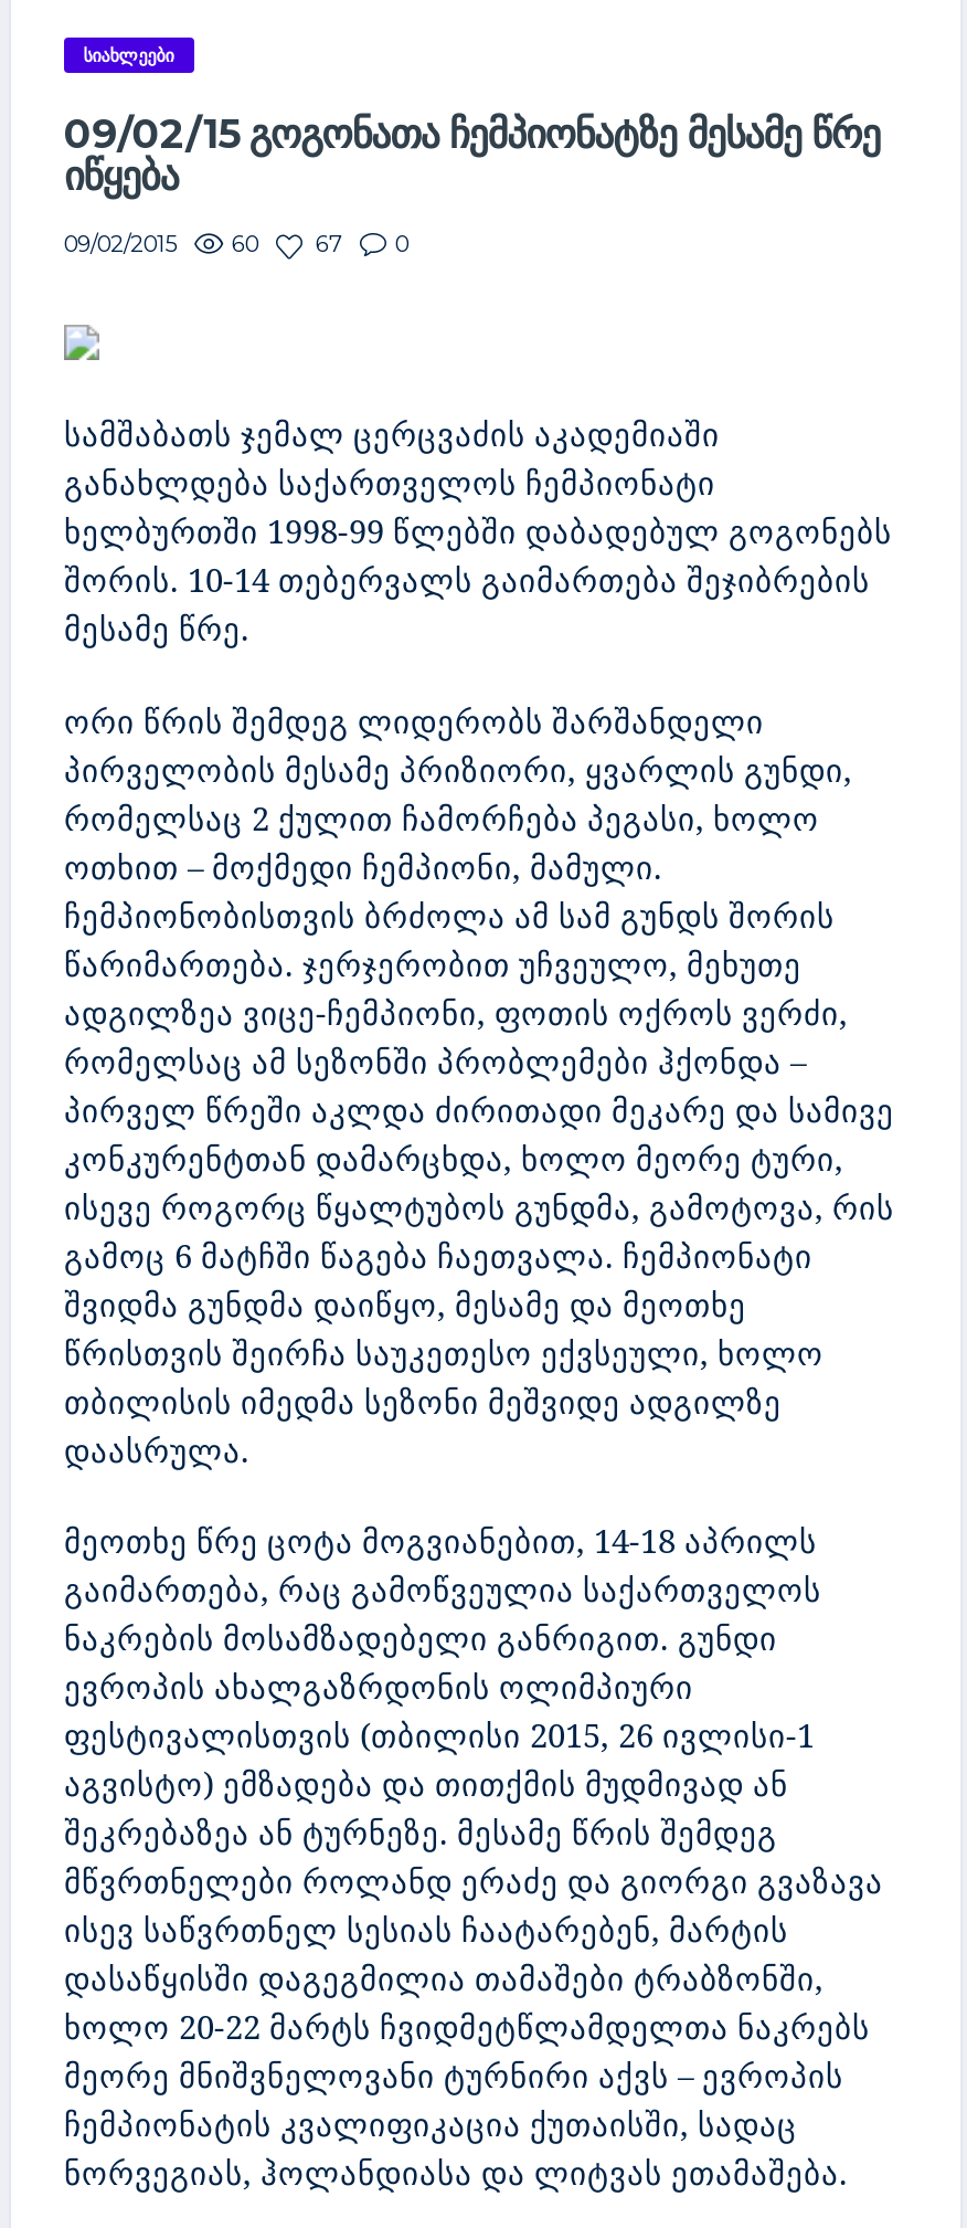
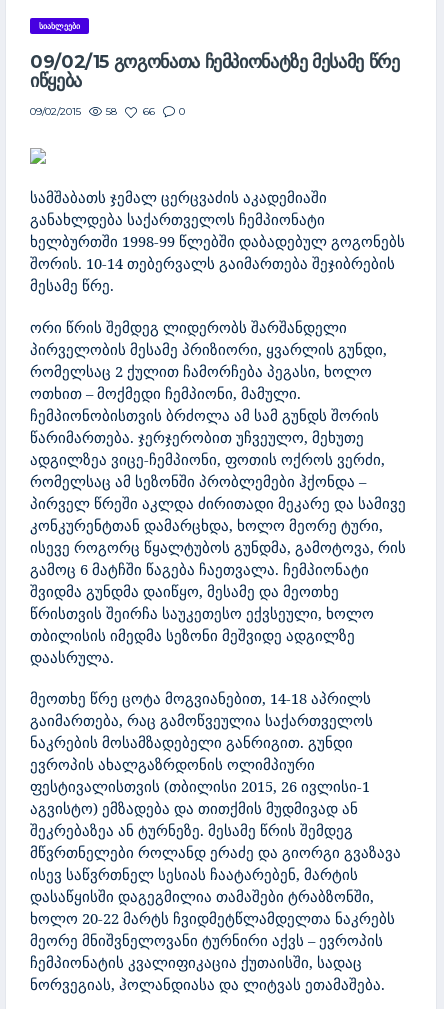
[232,230,258,259] 60 -> [106,105,117,118] 58
[316,230,342,259] 67 -> [143,105,155,118] 66

